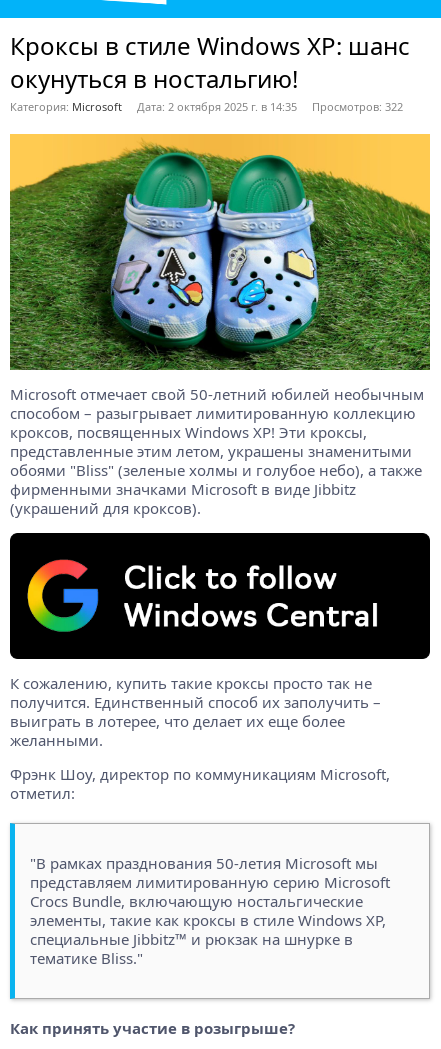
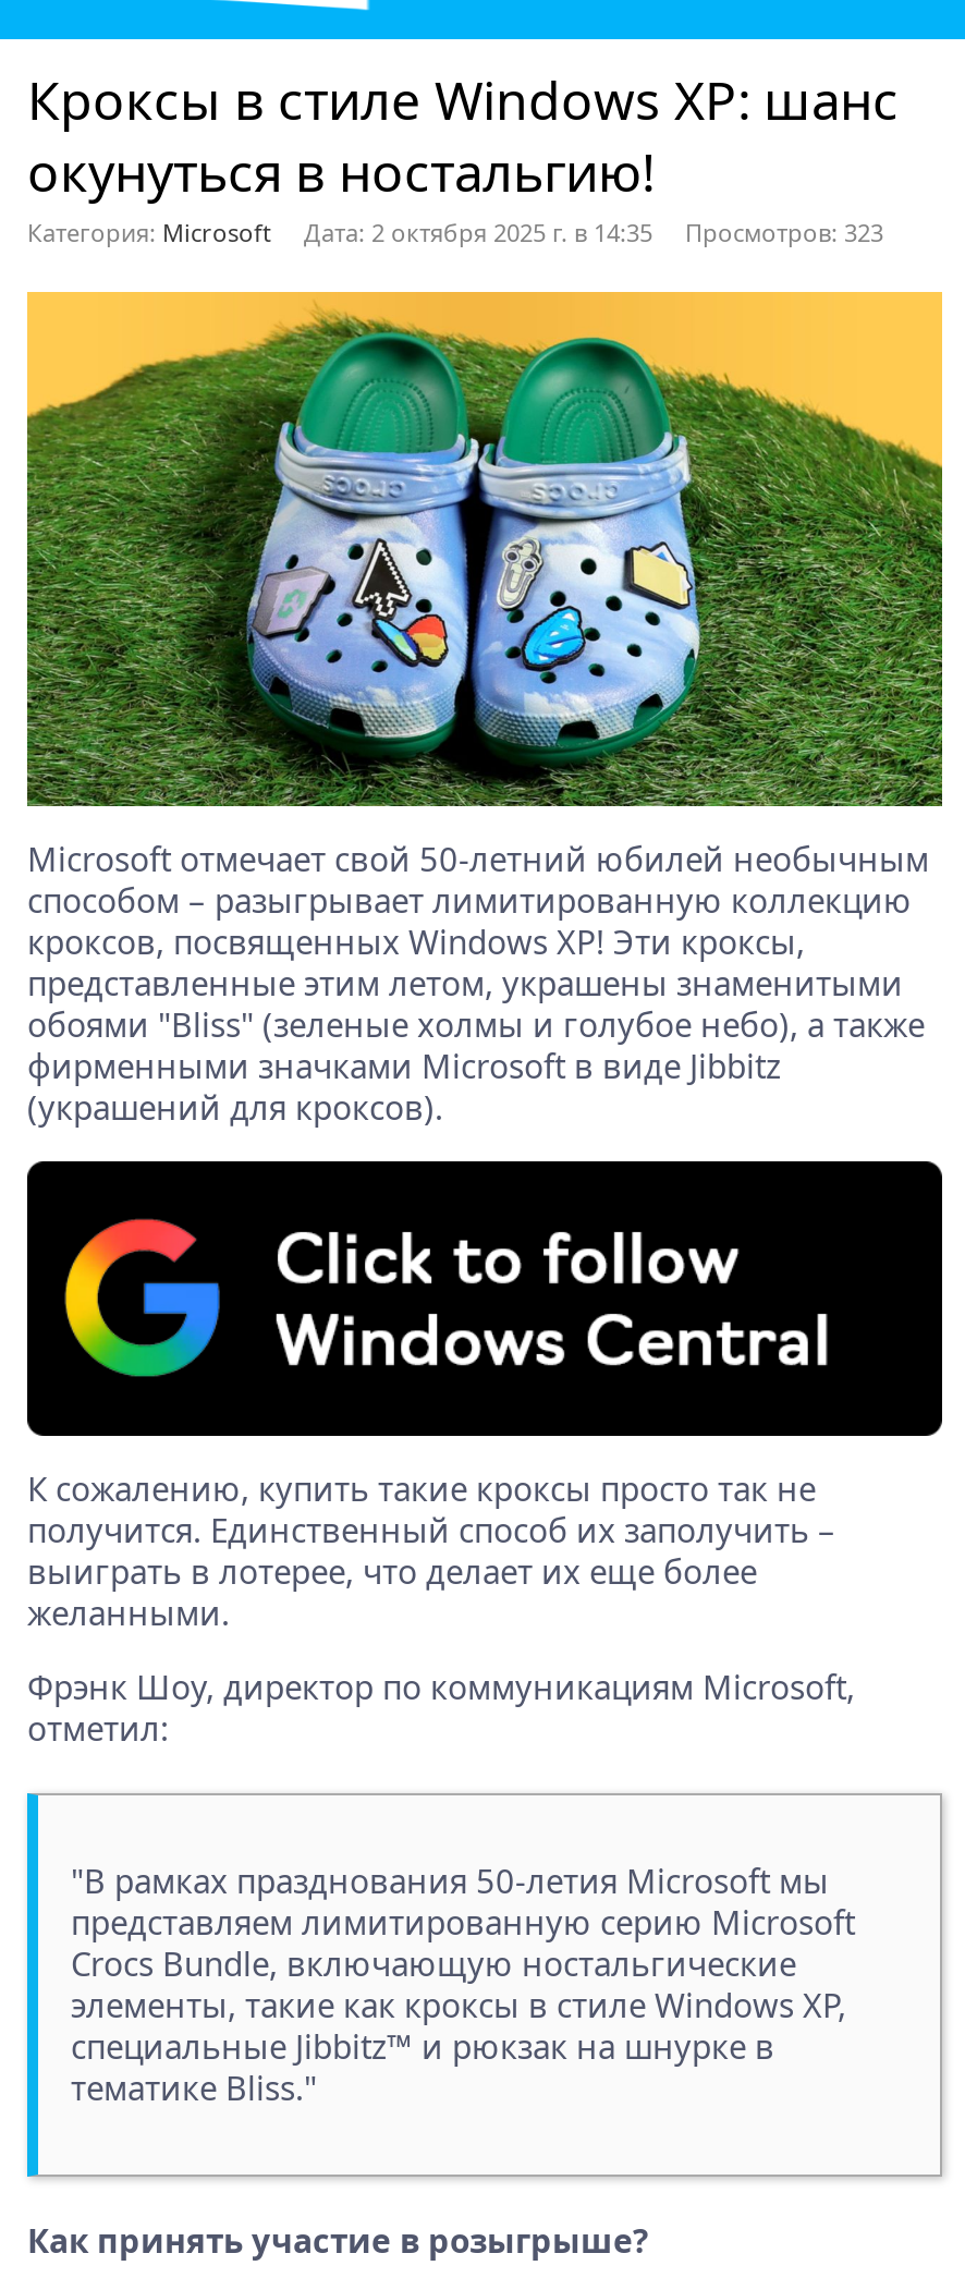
[10,98,403,113] Категория: Microsoft Дата: 2 октября 2025 г. в 14:35 Просмотров: 322 -> [27,215,883,247] Категория: Microsoft Дата: 2 октября 2025 г. в 14:35 Просмотров: 323

